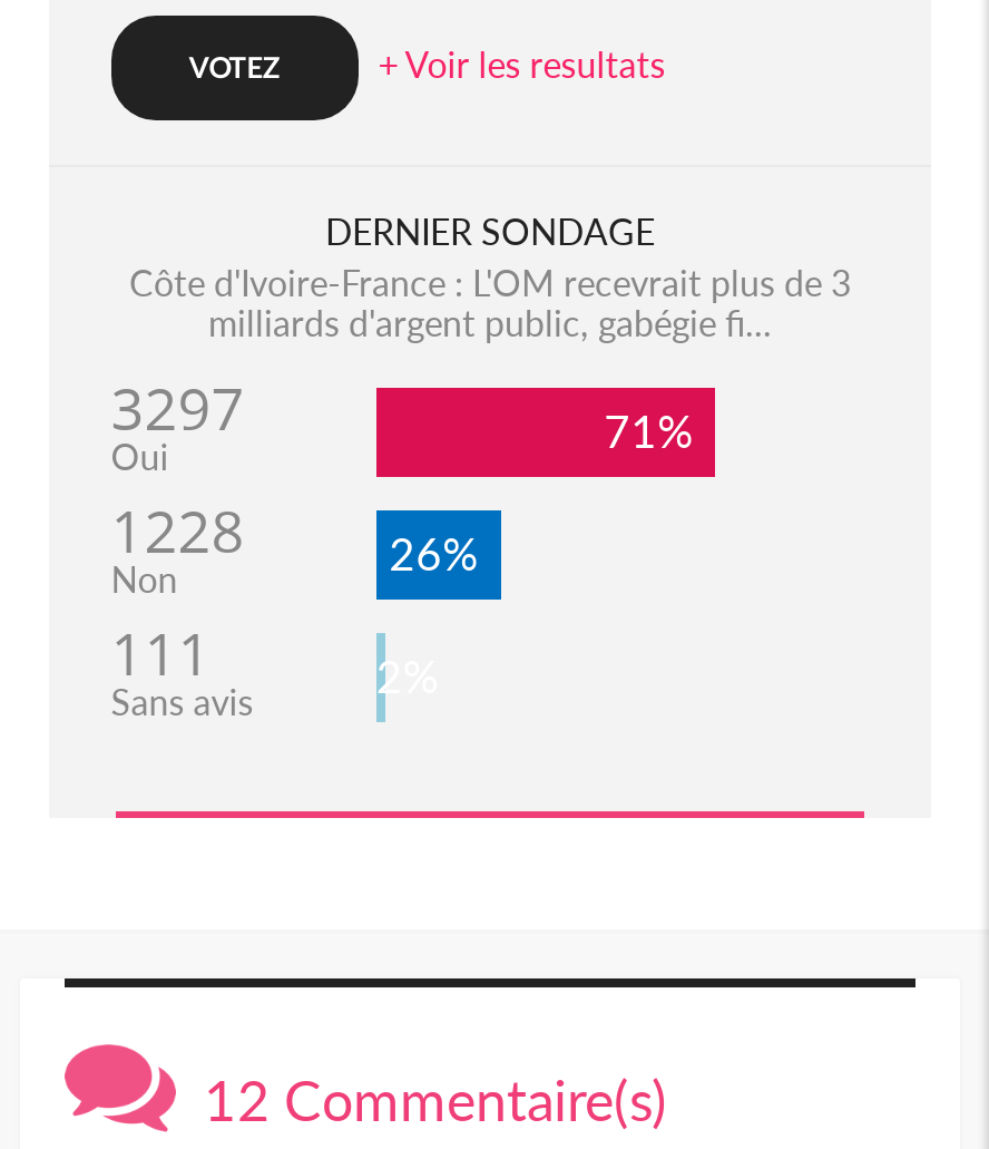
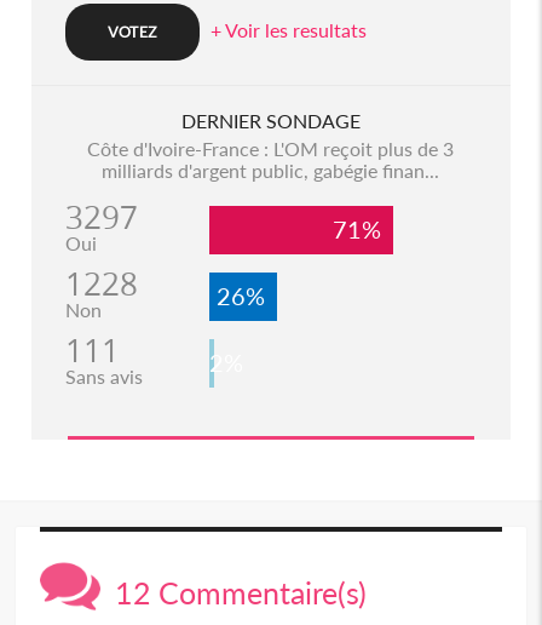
[129,261,851,303] Côte d'Ivoire-France : L'OM recevrait plus de 3 -> [88,137,454,160] Côte d'Ivoire-France : L'OM reçoit plus de 3
[208,301,772,343] milliards d'argent public, gabégie fi... -> [102,159,440,182] milliards d'argent public, gabégie finan...

